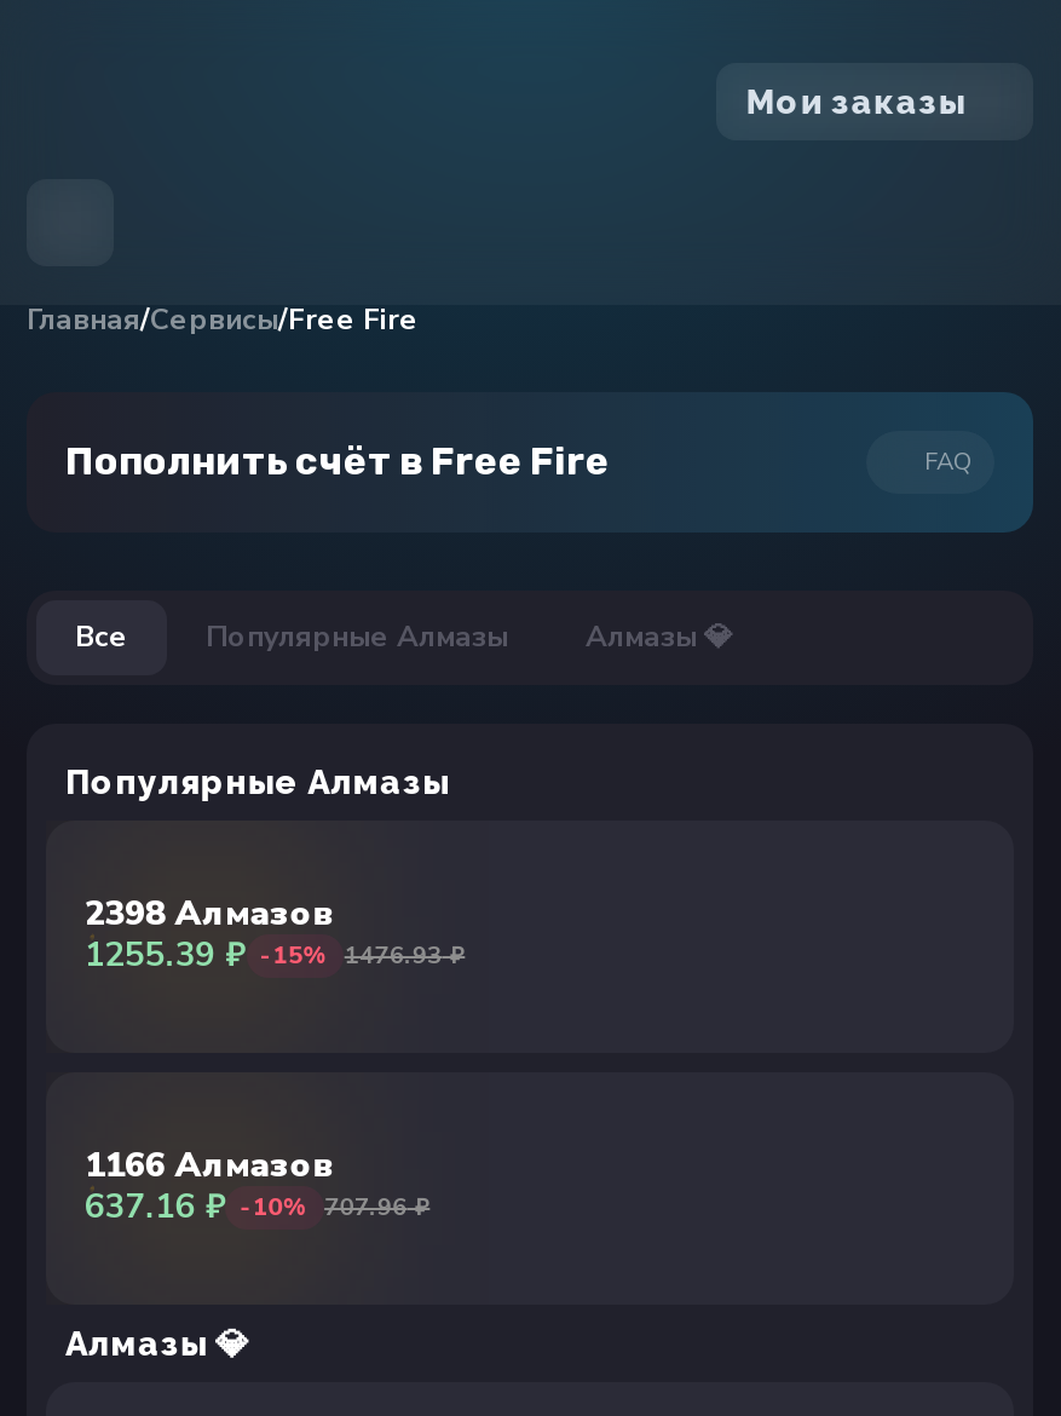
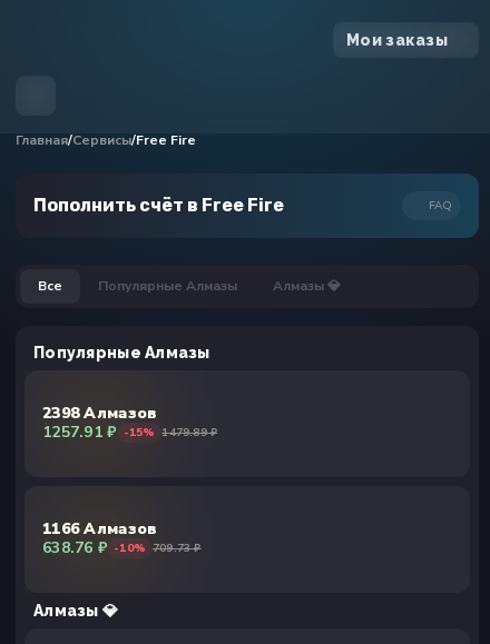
[85,932,465,978] 1255.39 ₽ -15% 1476.93₽ -> [42,422,217,443] 1257.91 ₽ -15% 1479.89₽
[85,1184,430,1230] 637.16 ₽ -10% 707.96₽ -> [42,537,201,558] 638.76 ₽ -10% 709.73₽

